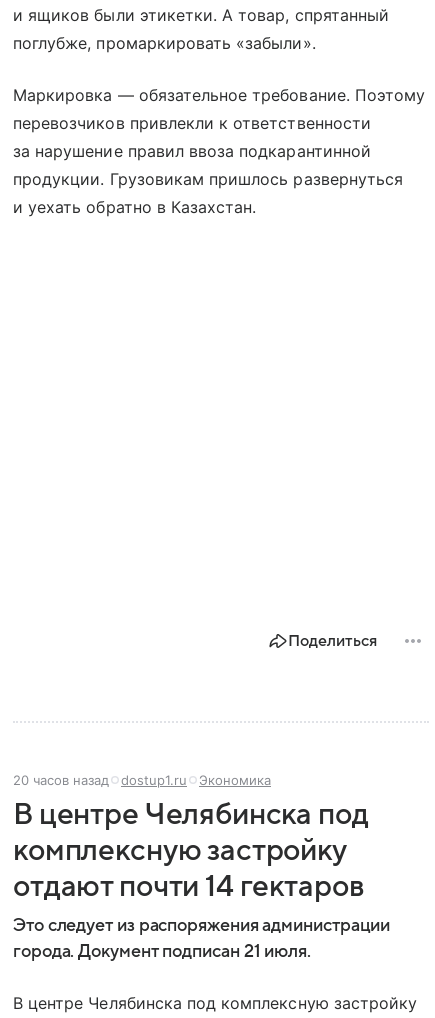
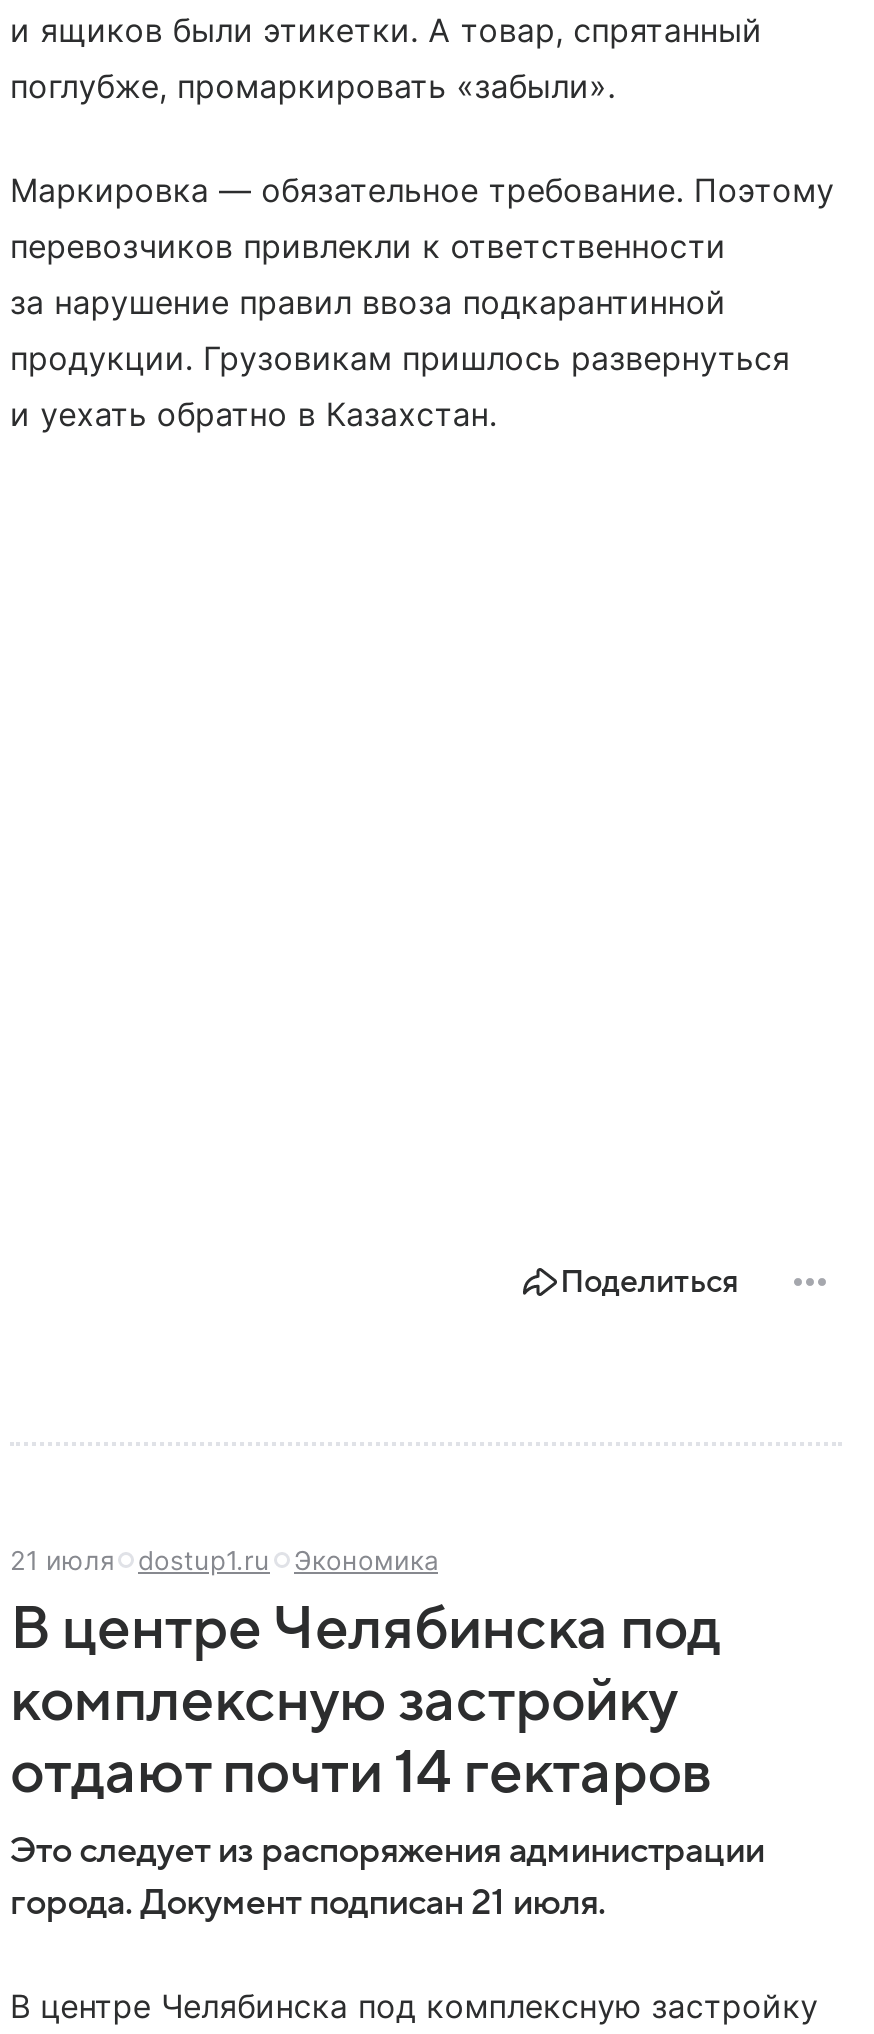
[13,772,271,788] 20 часов назад dostup1.ru Экономика -> [10,1543,438,1575] 21 июля dostup1.ru Экономика

